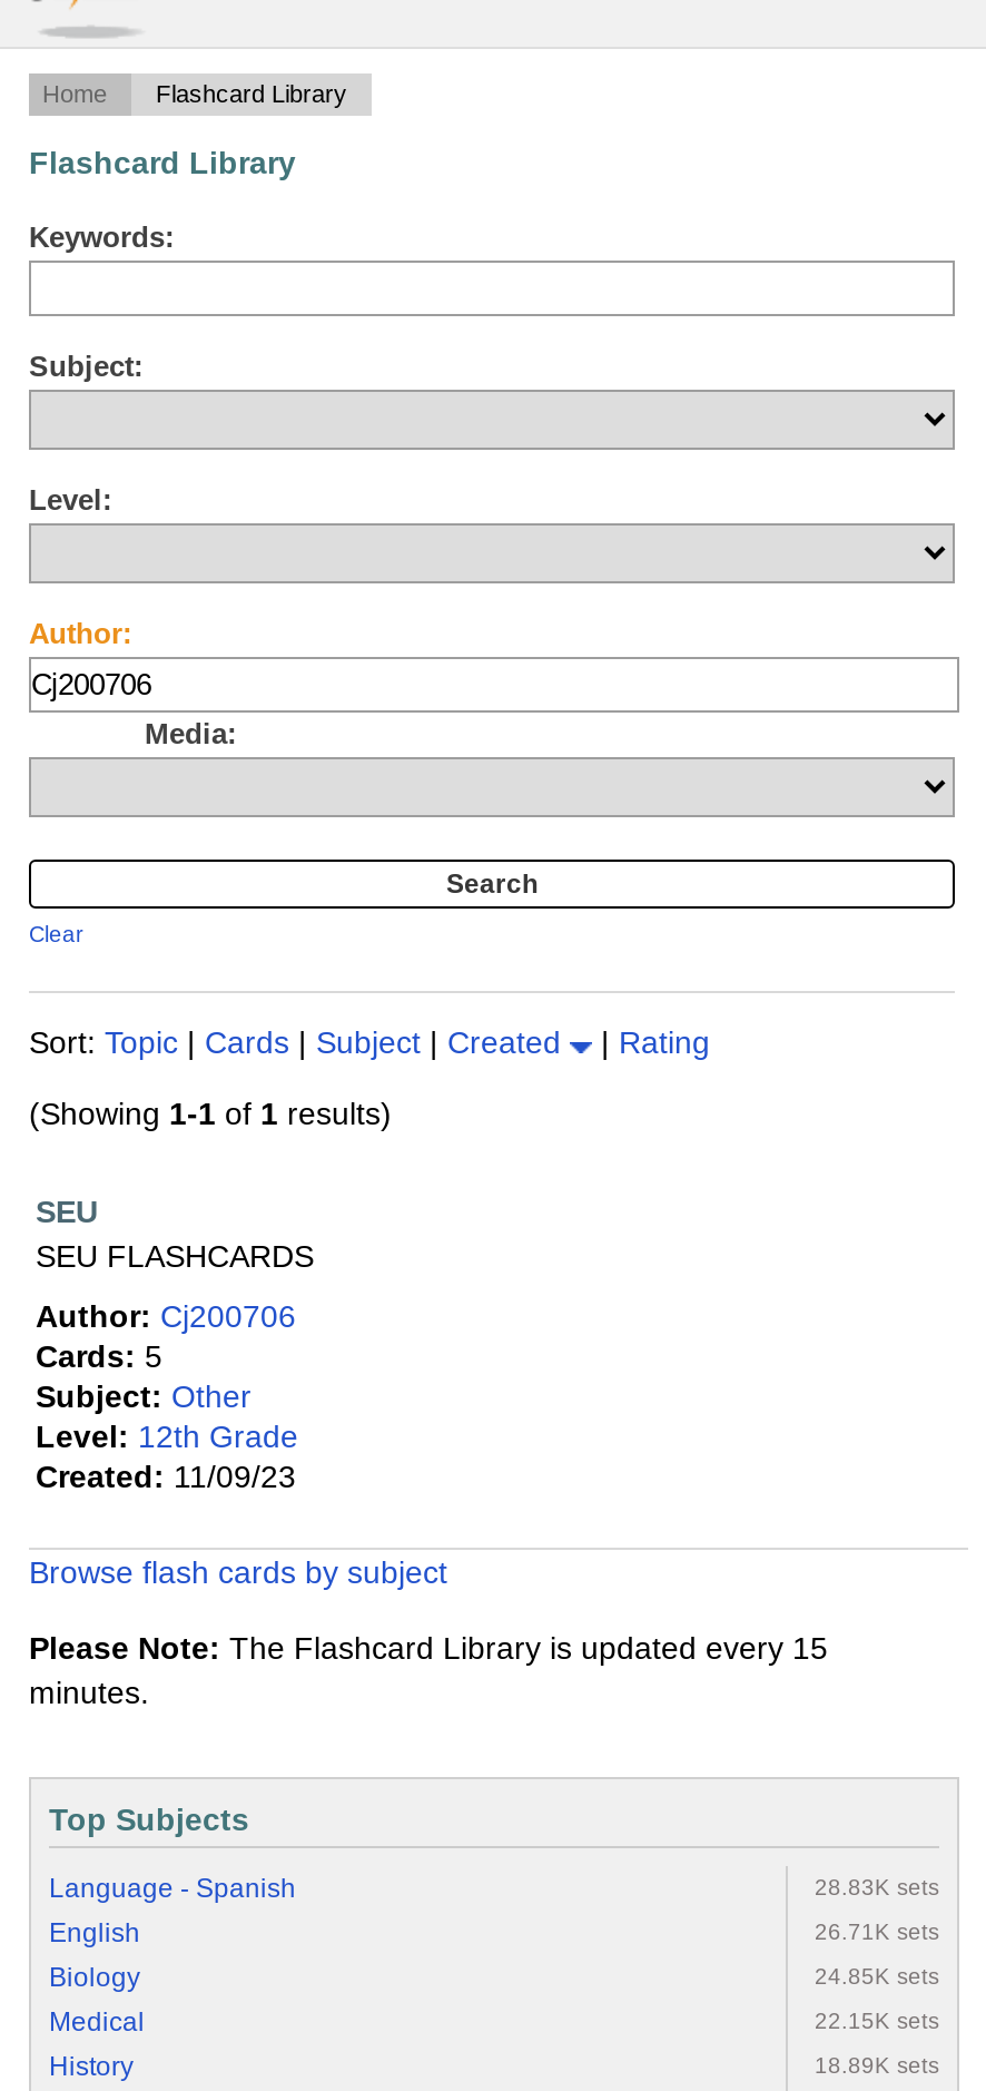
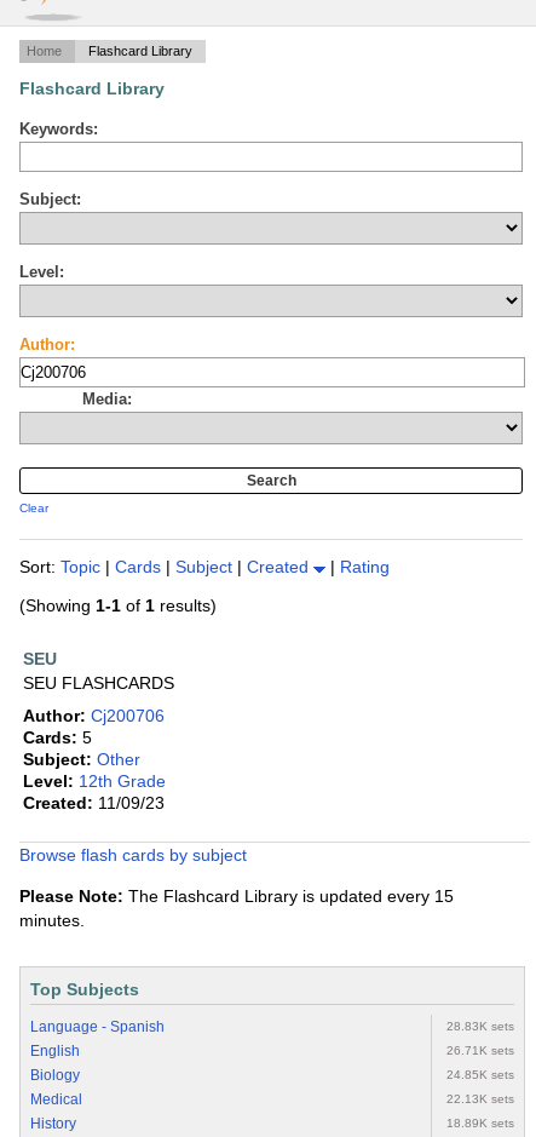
[815,2009,939,2034] 22.15K sets -> [446,1093,514,1106] 22.13K sets

